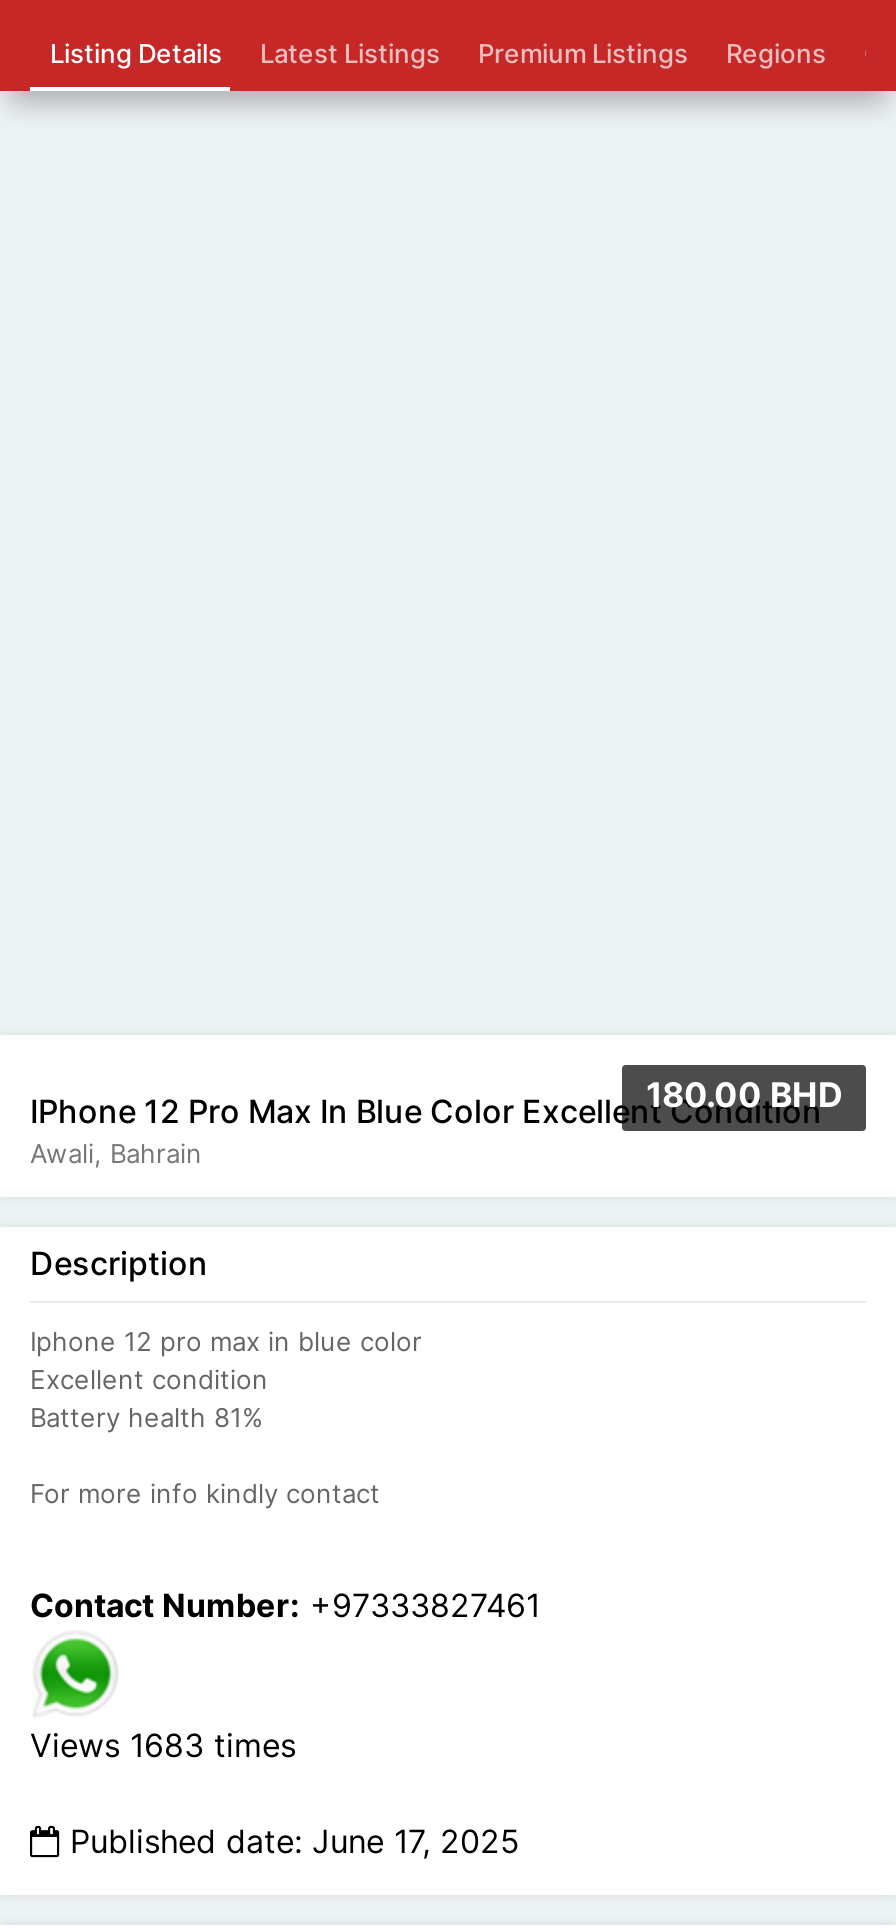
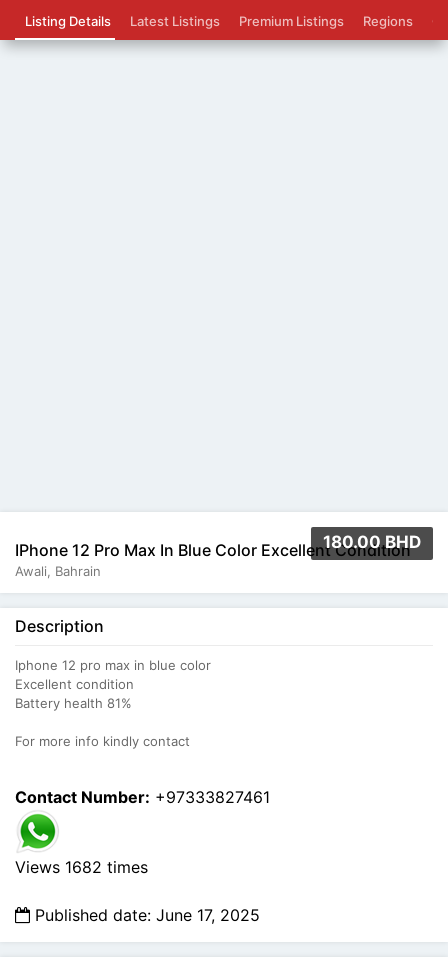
[30,1725,296,1765] Views 1683 times -> [15,857,148,877] Views 1682 times

